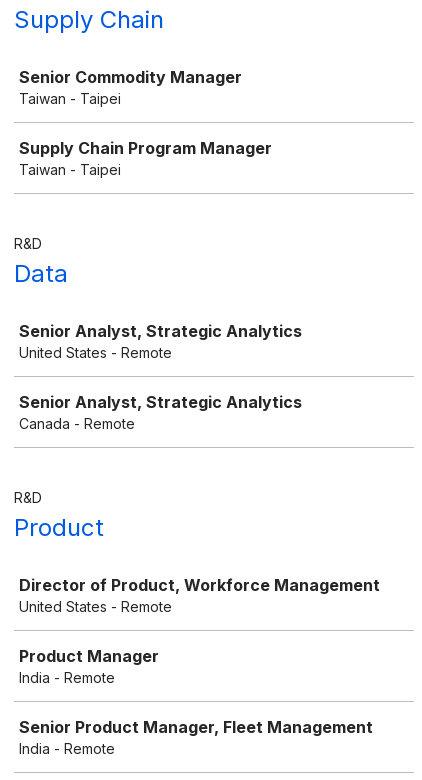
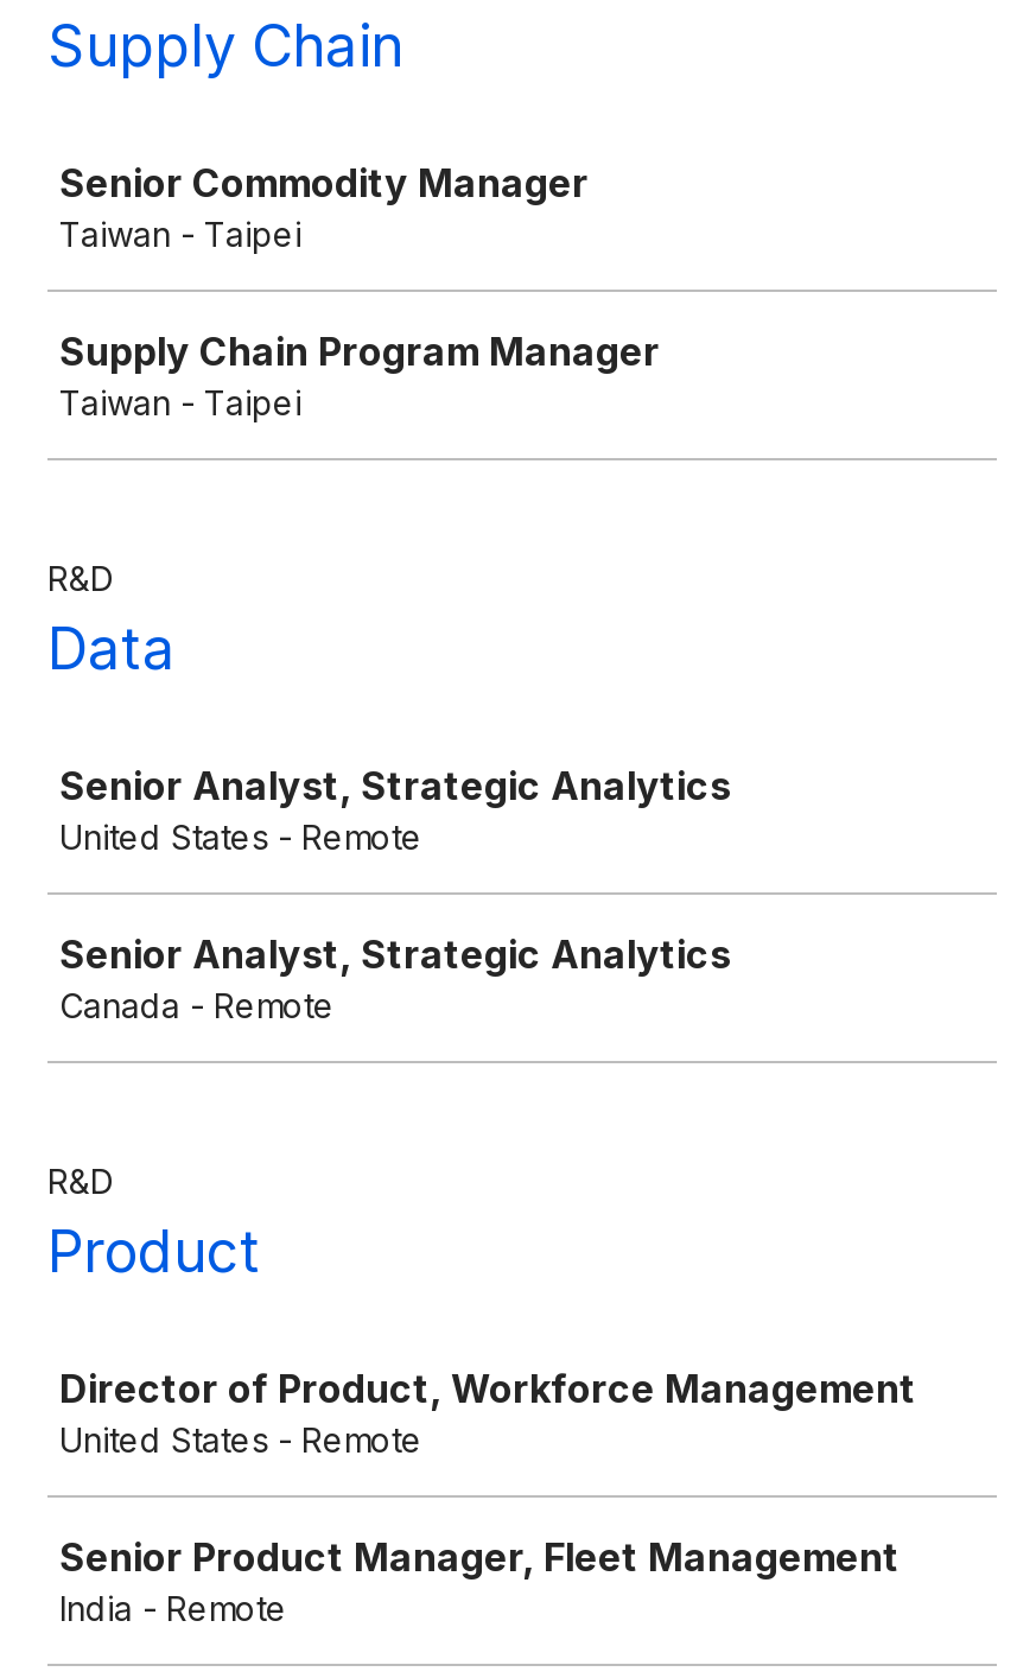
[19,646,159,686] Product Manager | India - Remote -> none

